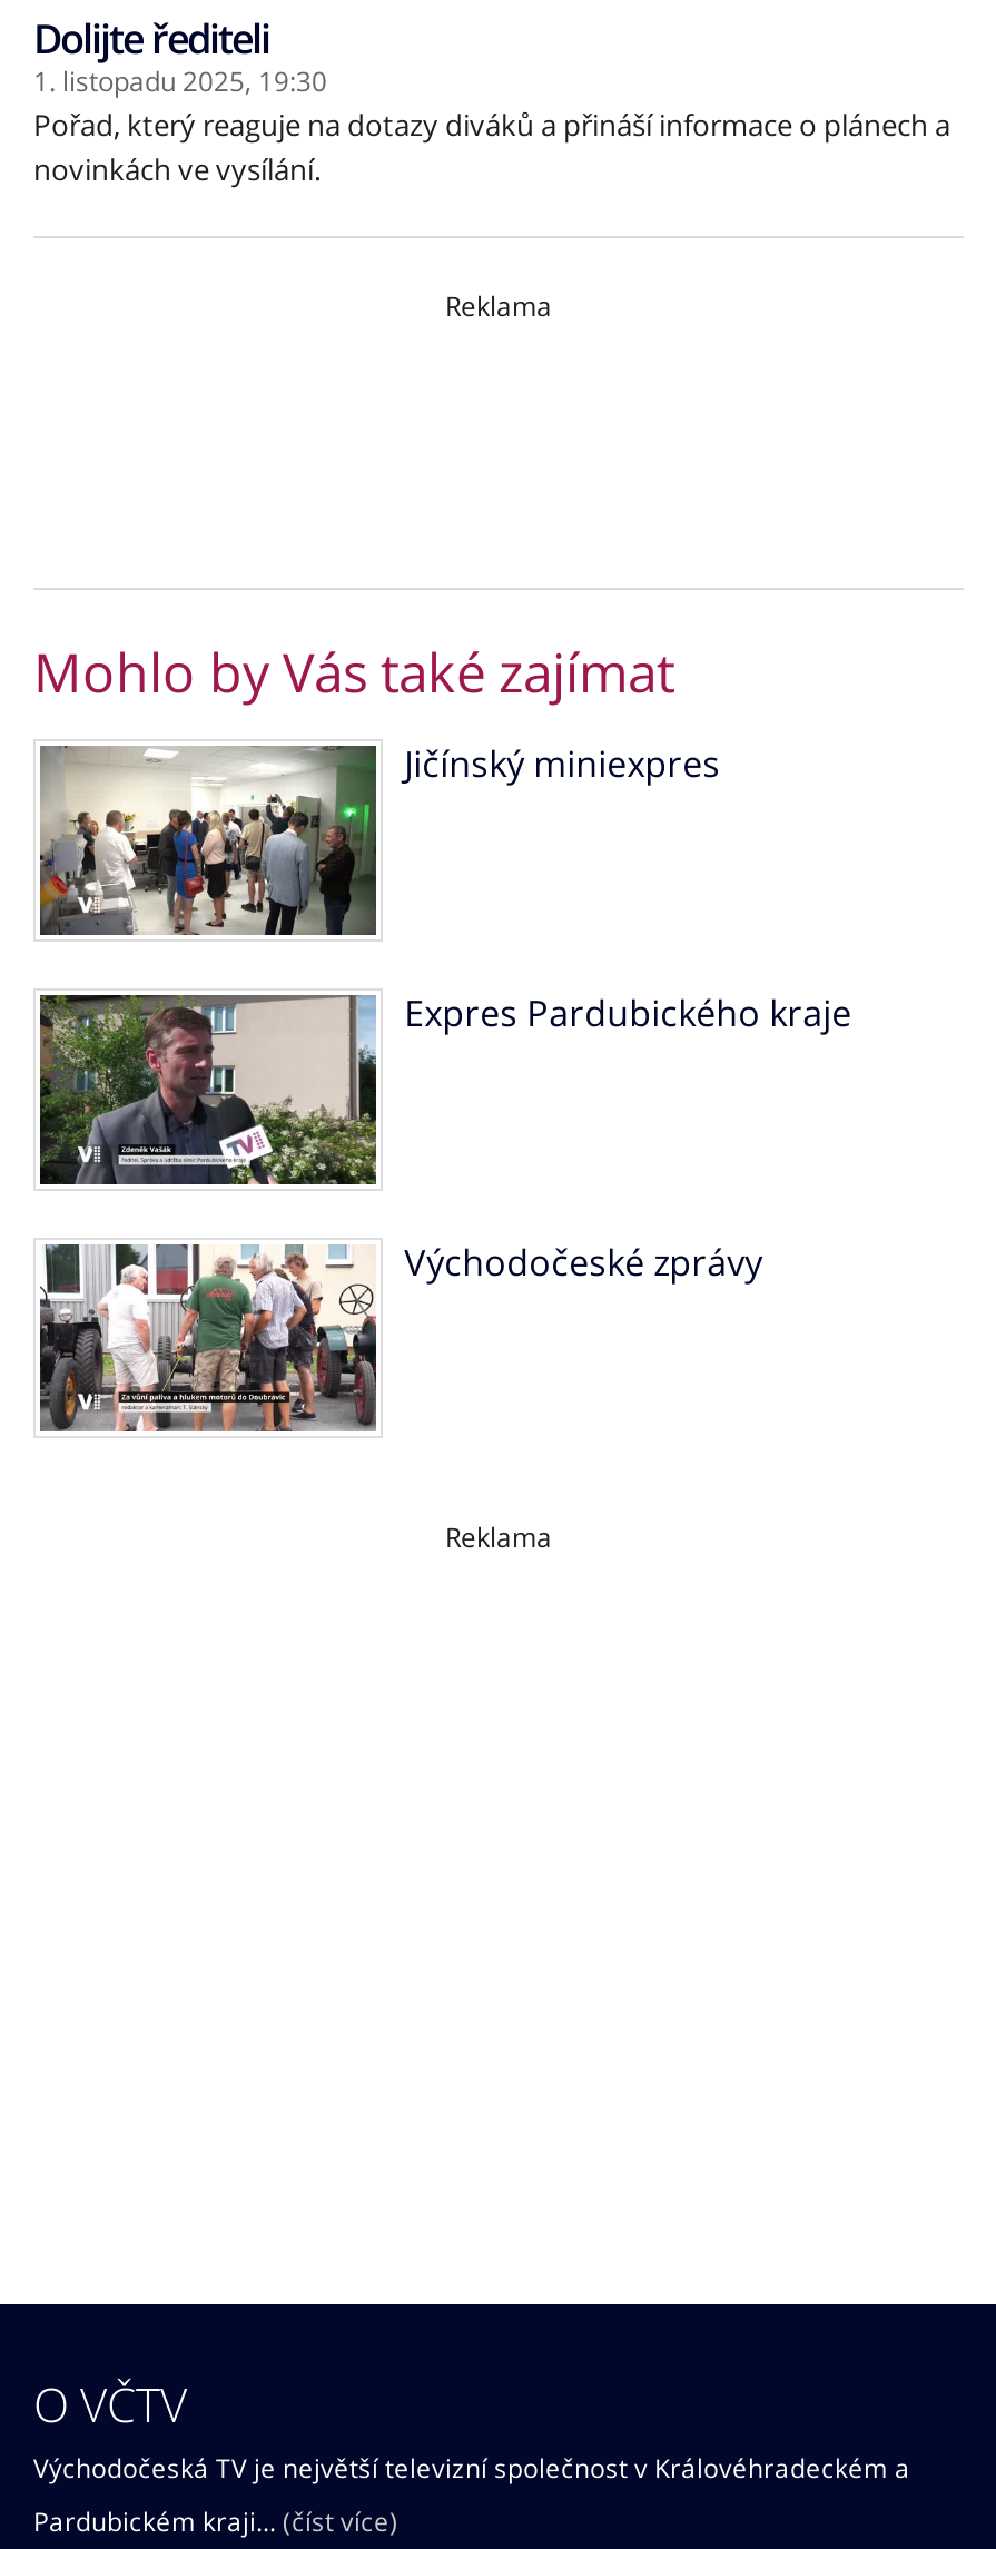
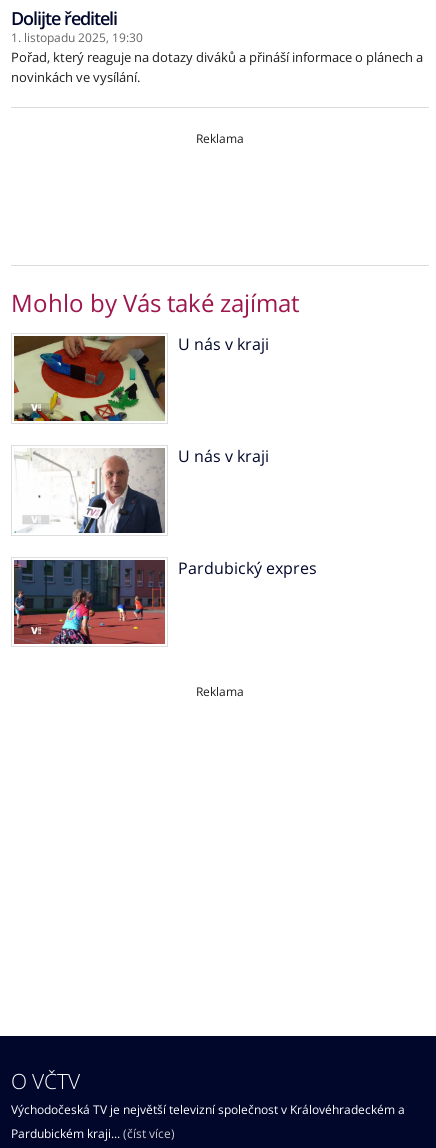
[40,739,720,937] [image] | Jičínský miniexpres -> [14,333,269,422] [image] | U nás v kraji
[38,988,852,1187] [image] | Expres Pardubického kraje -> [14,445,269,534] [image] | U nás v kraji
[38,1237,763,1431] [image] | Východočeské zprávy -> [13,557,317,645] [image] | Pardubický expres

